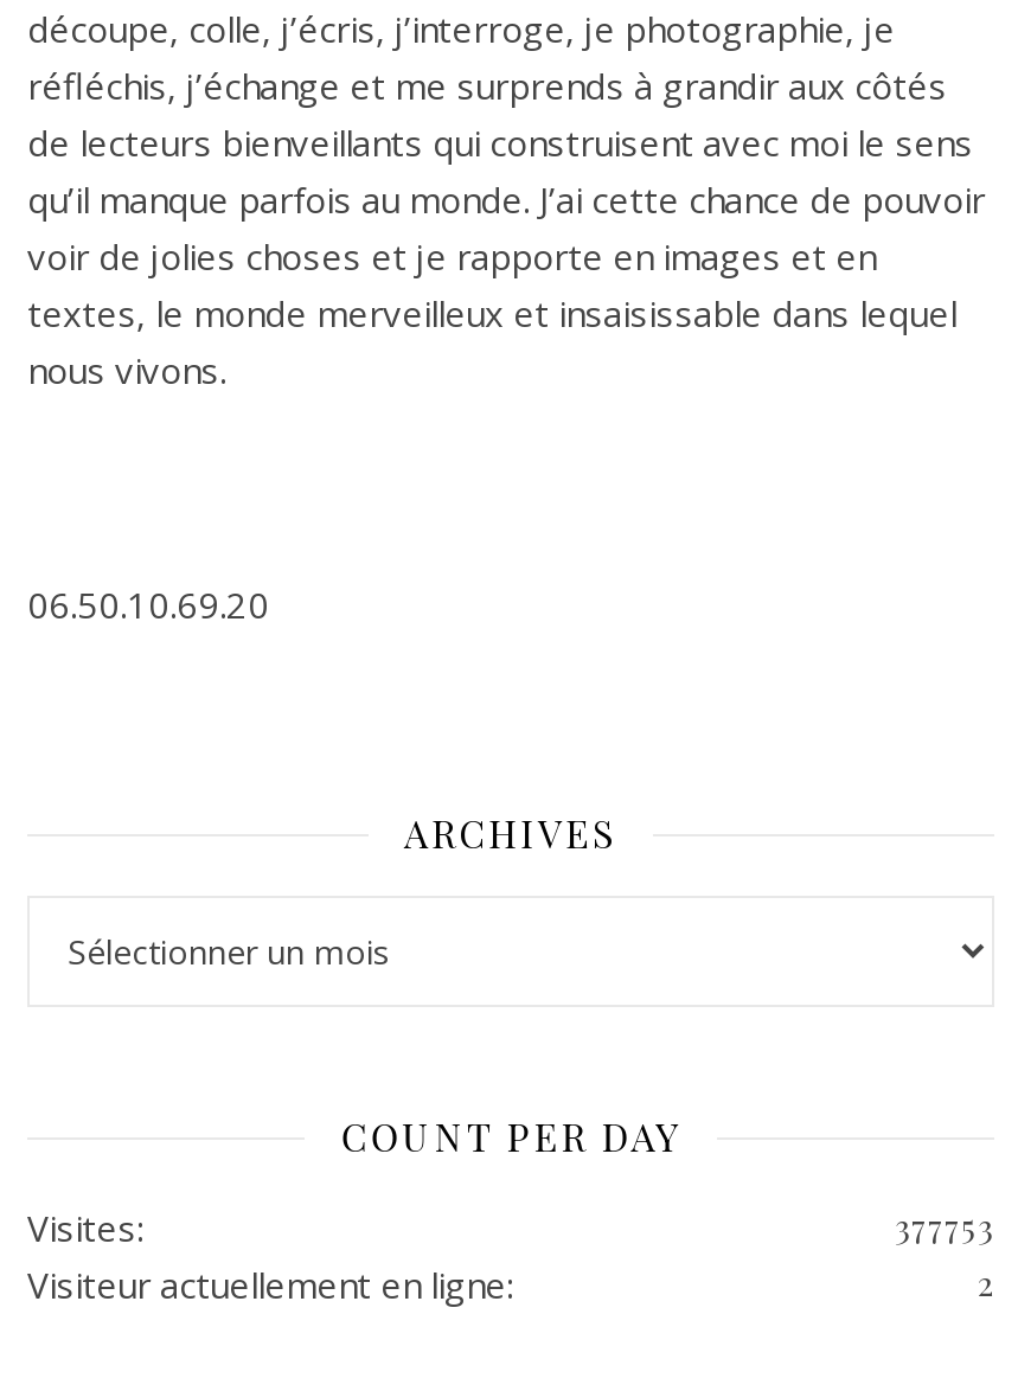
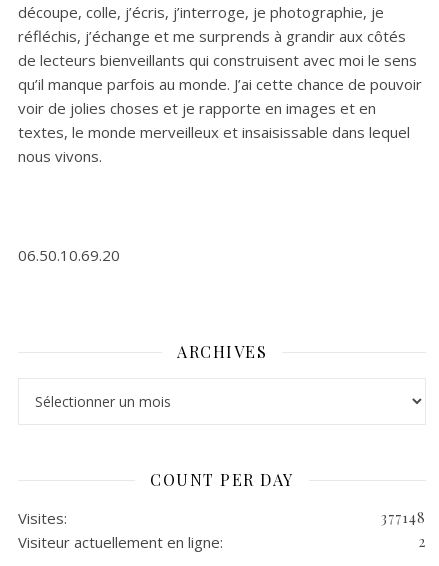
[895,1205,994,1250] 377753 -> [381,508,426,527] 377148

